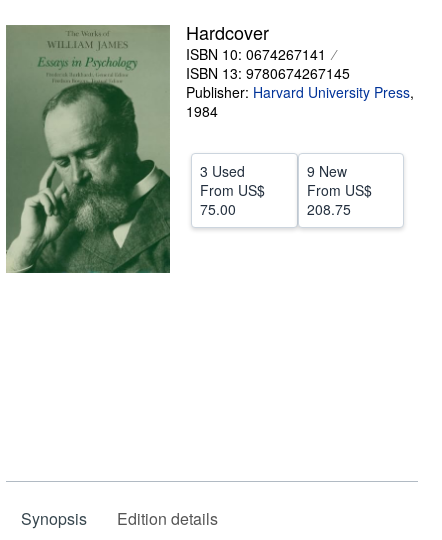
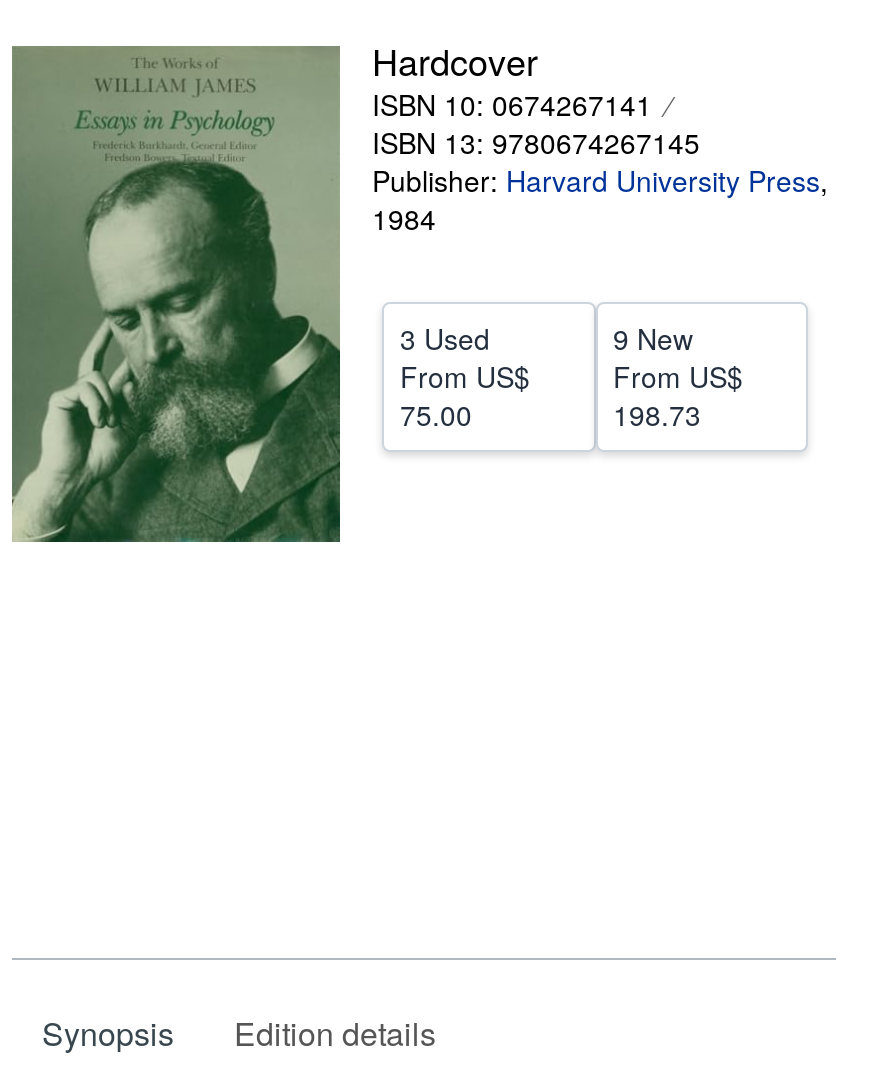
[306,199,350,219] 208.75 -> [613,394,701,434] 198.73

